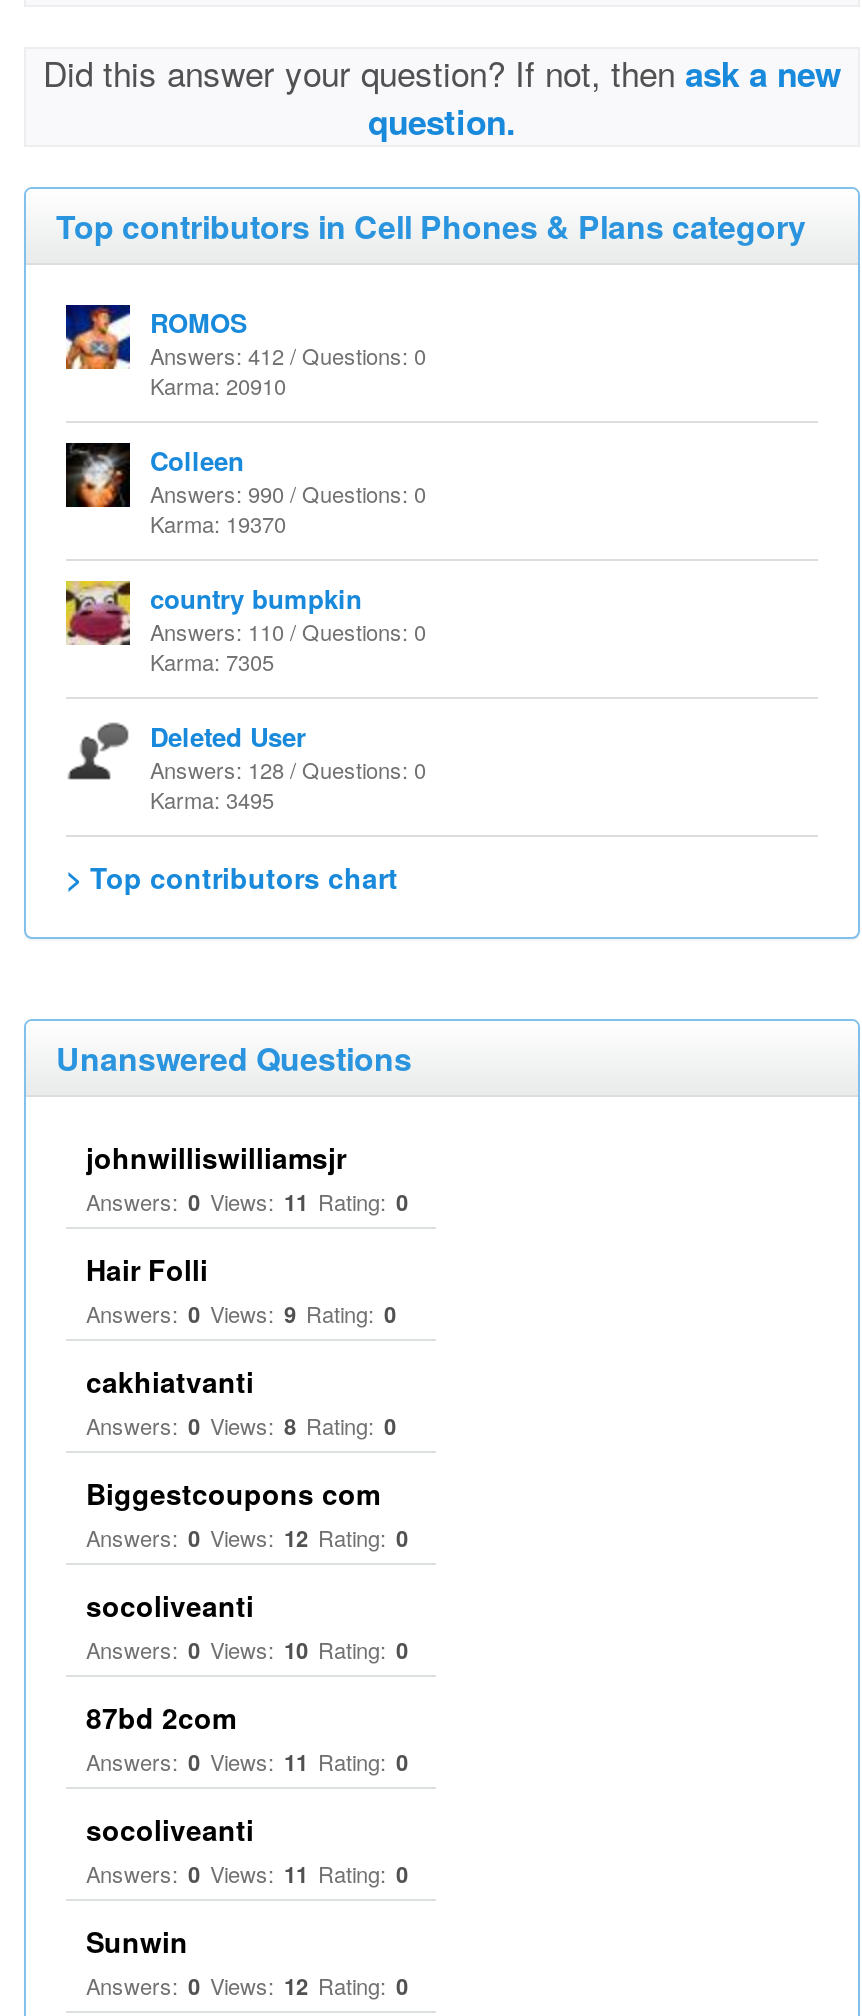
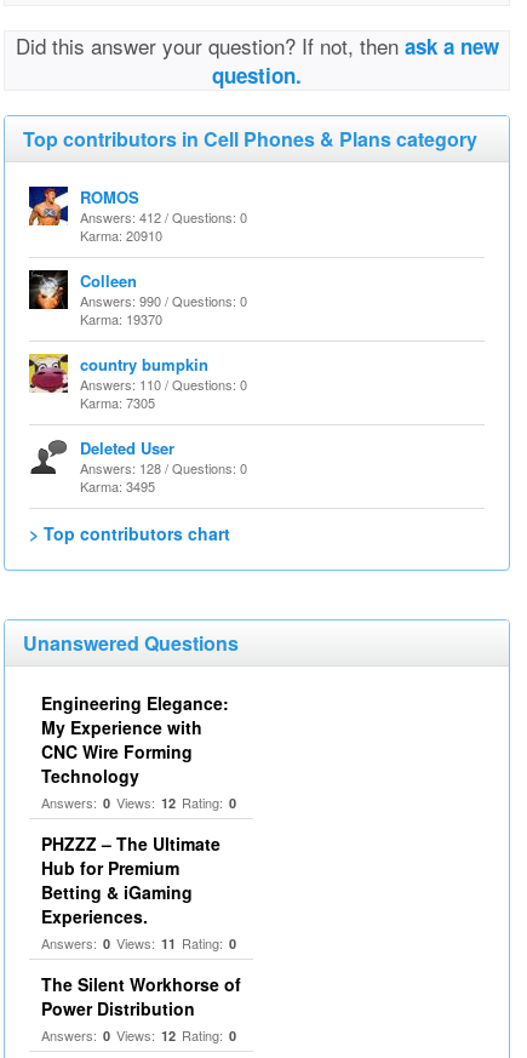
[86,1137,408,1513] johnwilliswilliamsjr | Answers: 0 Views: 11 Rating: 0 | Hair Folli | Answers: 0 Views: 9 Rating: 0 | cakhiatvanti | Answers: 0 Views: 8 Rating: 0 | Biggestcoupons com -> [41,691,229,788] Engineering Elegance: | My Experience with | CNC Wire Forming | Technology
[86,1585,408,1737] socoliveanti | Answers: 0 Views: 10 Rating: 0 | 87bd 2com -> [41,831,220,928] PHZZZ – The Ultimate | Hub for Premium | Betting & iGaming | Experiences.
[86,1809,408,1961] socoliveanti | Answers: 0 Views: 11 Rating: 0 | Sunwin -> [41,972,241,1020] The Silent Workhorse of | Power Distribution

